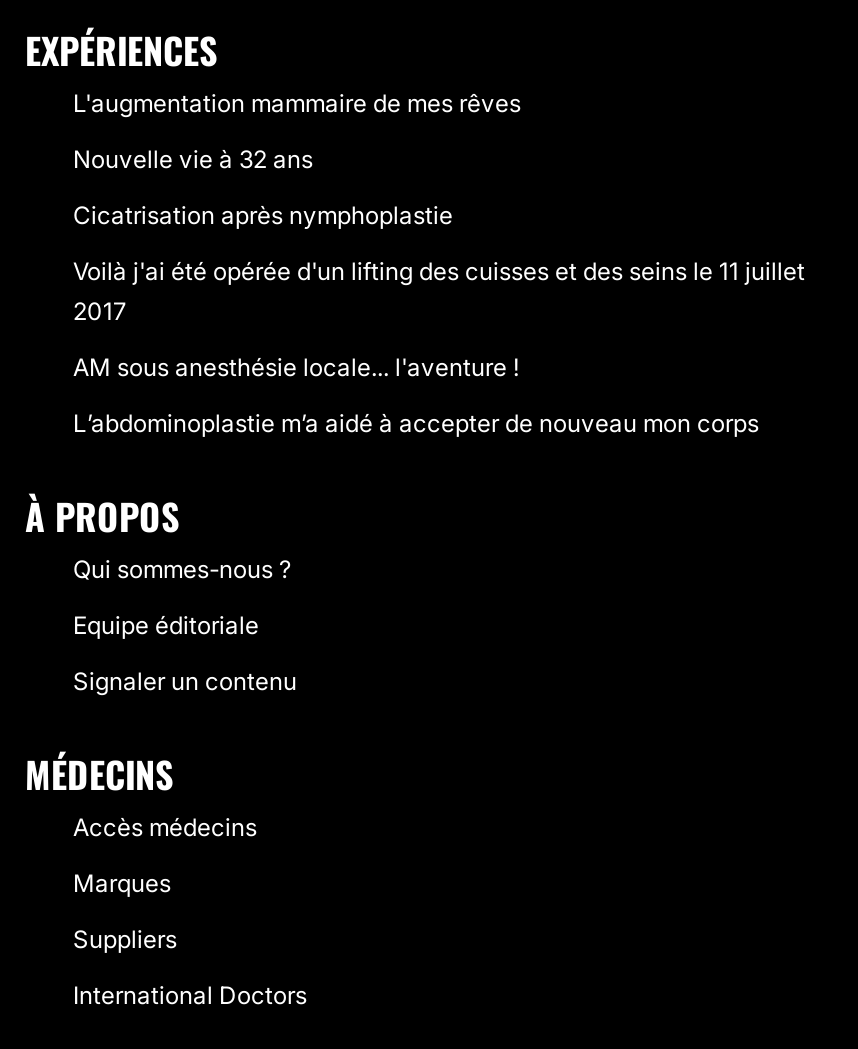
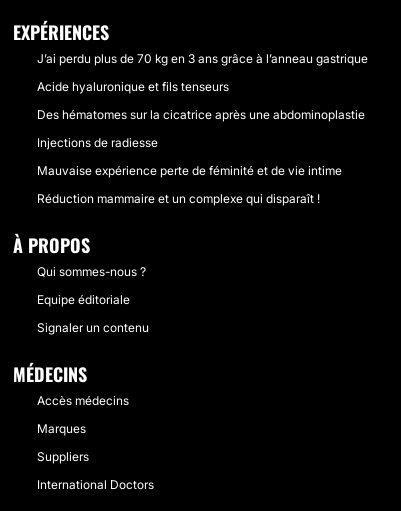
[73,88,521,118] L'augmentation mammaire de mes rêves -> [37,51,368,66] J’ai perdu plus de 70 kg en 3 ans grâce à l’anneau gastrique
[73,144,313,174] Nouvelle vie à 32 ans -> [37,79,229,94] Acide hyaluronique et fils tenseurs
[73,200,453,230] Cicatrisation après nymphoplastie -> [37,107,365,122] Des hématomes sur la cicatrice après une abdominoplastie
[73,256,805,326] Voilà j'ai été opérée d'un lifting des cuisses et des seins le 11 juillet | 2017 -> [37,135,158,150] Injections de radiesse
[73,352,519,382] AM sous anesthésie locale... l'aventure ! -> [37,163,342,178] Mauvaise expérience perte de féminité et de vie intime
[73,408,759,438] L’abdominoplastie m’a aidé à accepter de nouveau mon corps -> [37,191,320,206] Réduction mammaire et un complexe qui disparaît !

